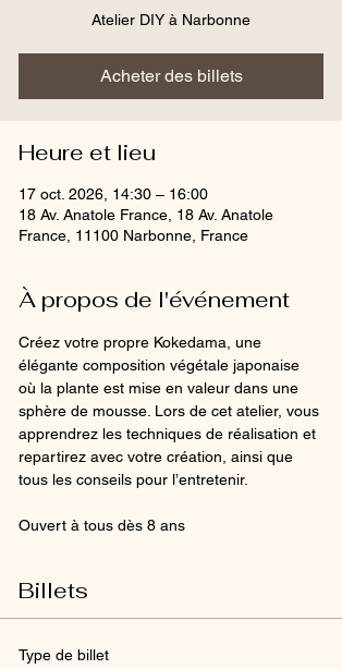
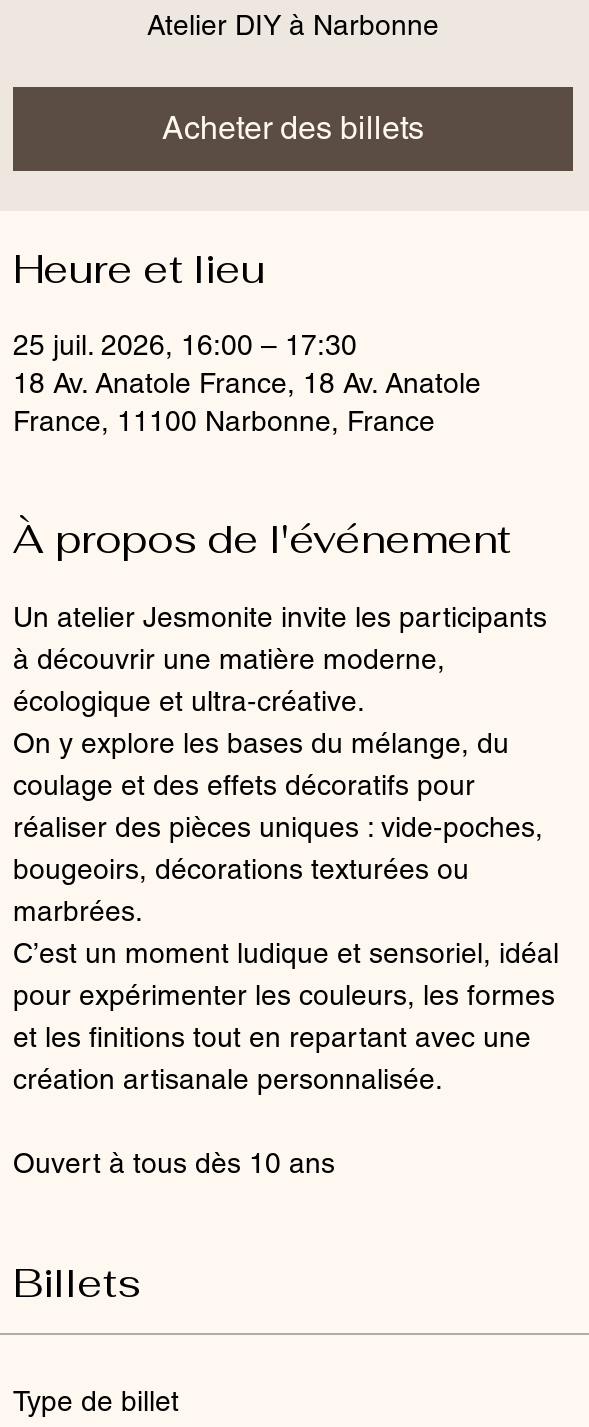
[19,185,208,203] 17 oct. 2026, 14:30 – 16:00 -> [13,329,357,361] 25 juil. 2026, 16:00 – 17:30
[19,333,323,488] Créez votre propre Kokedama, une | élégante composition végétale japonaise | où la plante est mise en valeur dans une | sphère de mousse. Lors de cet atelier, vous | apprendrez les techniques de réalisation et | repartirez avec votre création, ainsi que | tous les conseils pour l’entretenir. -> [13,601,567,1095] Un atelier Jesmonite invite les participants | à découvrir une matière moderne, | écologique et ultra‑créative. | On y explore les bases du mélange, du | coulage et des effets décoratifs pour | réaliser des pièces uniques : vide‑poches, | bougeoirs, décorations texturées ou | marbrées. | C’est un moment ludique et sensoriel, idéal | pour expérimenter les couleurs, les formes | et les finitions tout en repartant avec une | création artisanale personnalisée.
[19,516,190,534] Ouvert à tous dès 8 ans -> [13,1147,343,1179] Ouvert à tous dès 10 ans

